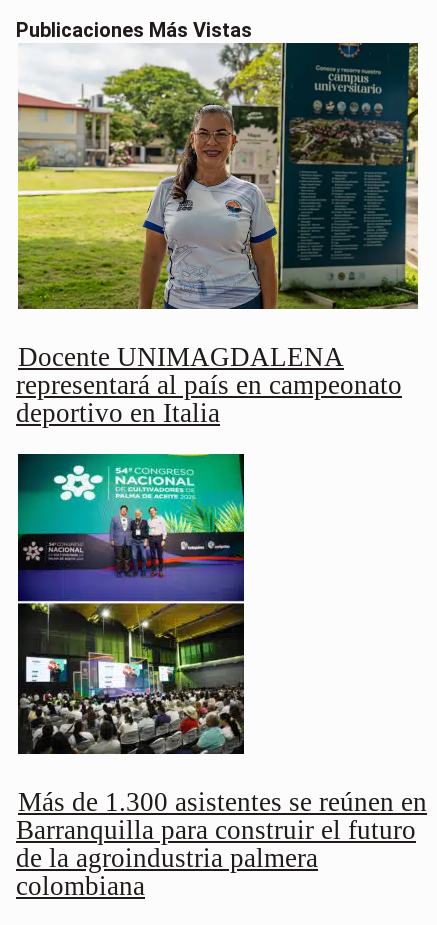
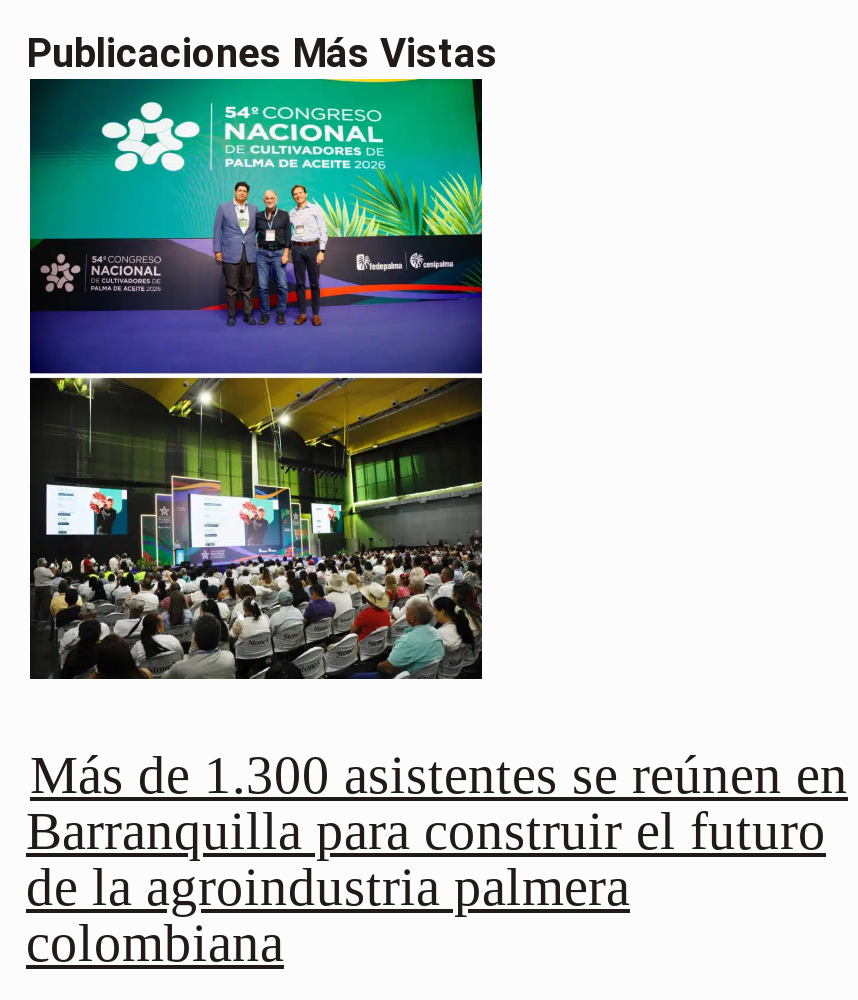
[16,42,419,428] [image] | Docente UNIMAGDALENA | representará al país en campeonato | deportivo en Italia -> none

